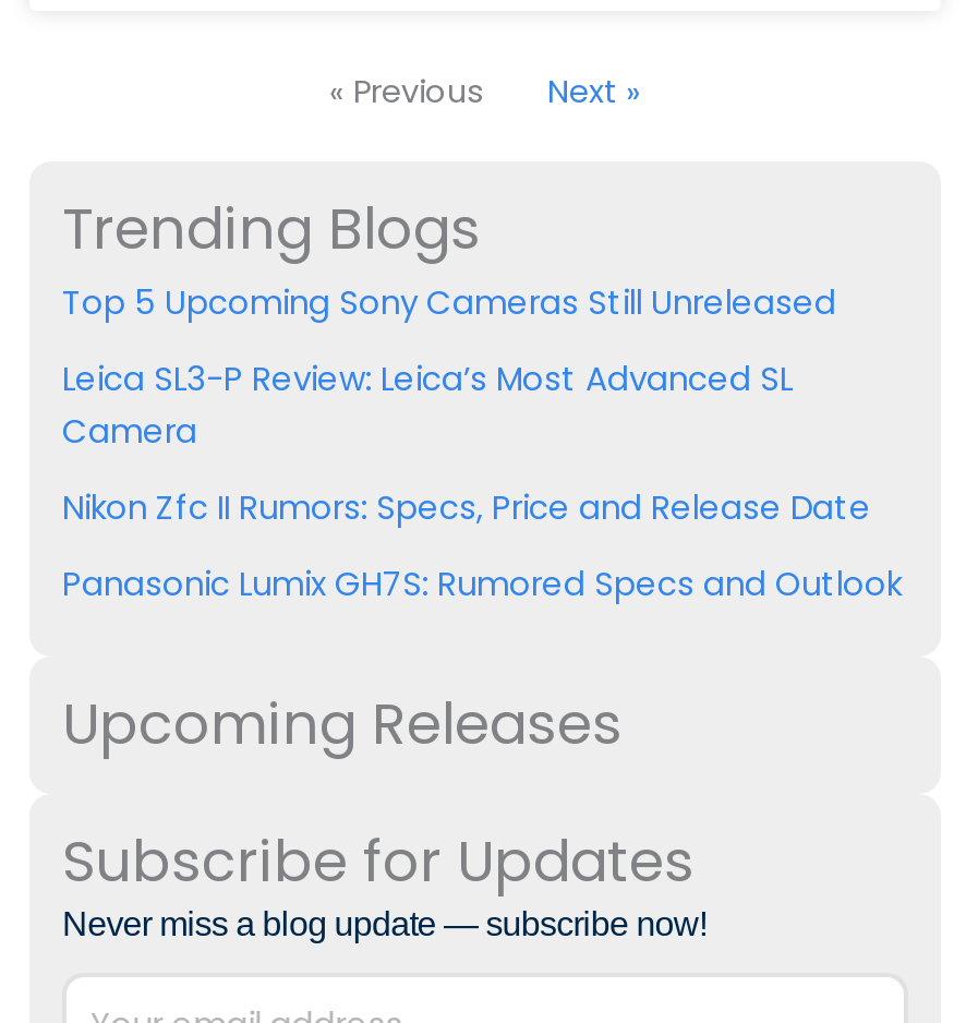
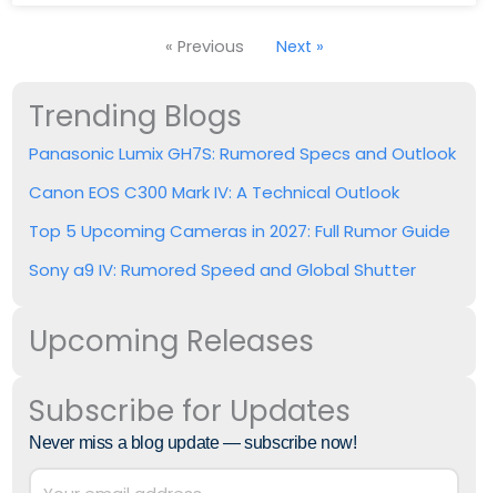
[62,279,871,530] Top 5 Upcoming Sony Cameras Still Unreleased | Leica SL3-P Review: Leica’s Most Advanced SL | Camera | Nikon Zfc II Rumors: Specs, Price and Release Date -> none
moved [62,561,902,606] -> [29,142,456,165]: Panasonic Lumix GH7S: Rumored Specs and Outlook
none -> [29,181,450,281] Canon EOS C300 Mark IV: A Technical Outlook | Top 5 Upcoming Cameras in 2027: Full Rumor Guide | Sony a9 IV: Rumored Speed and Global Shutter

